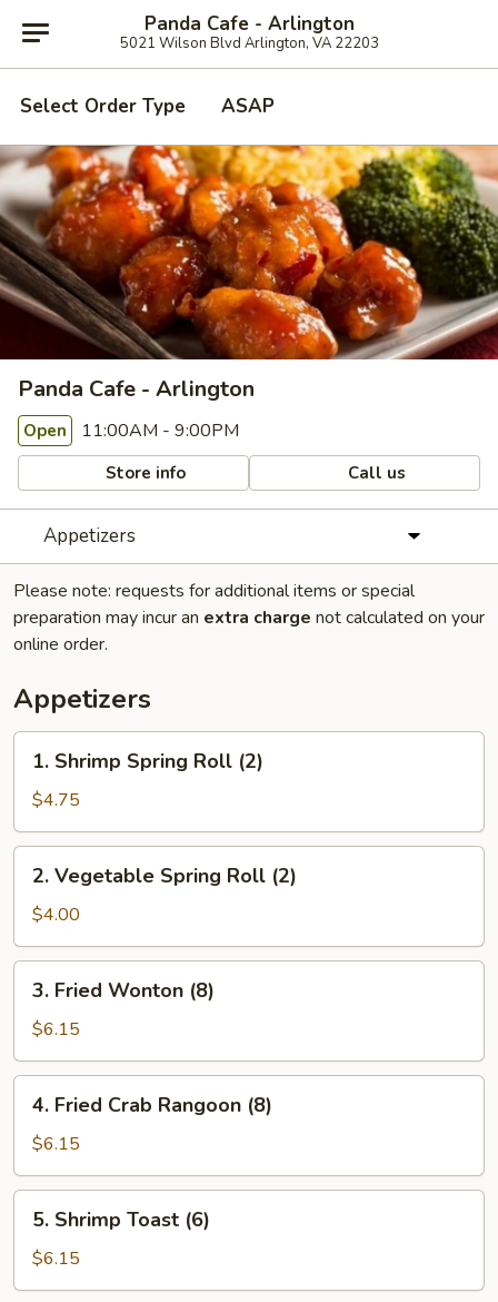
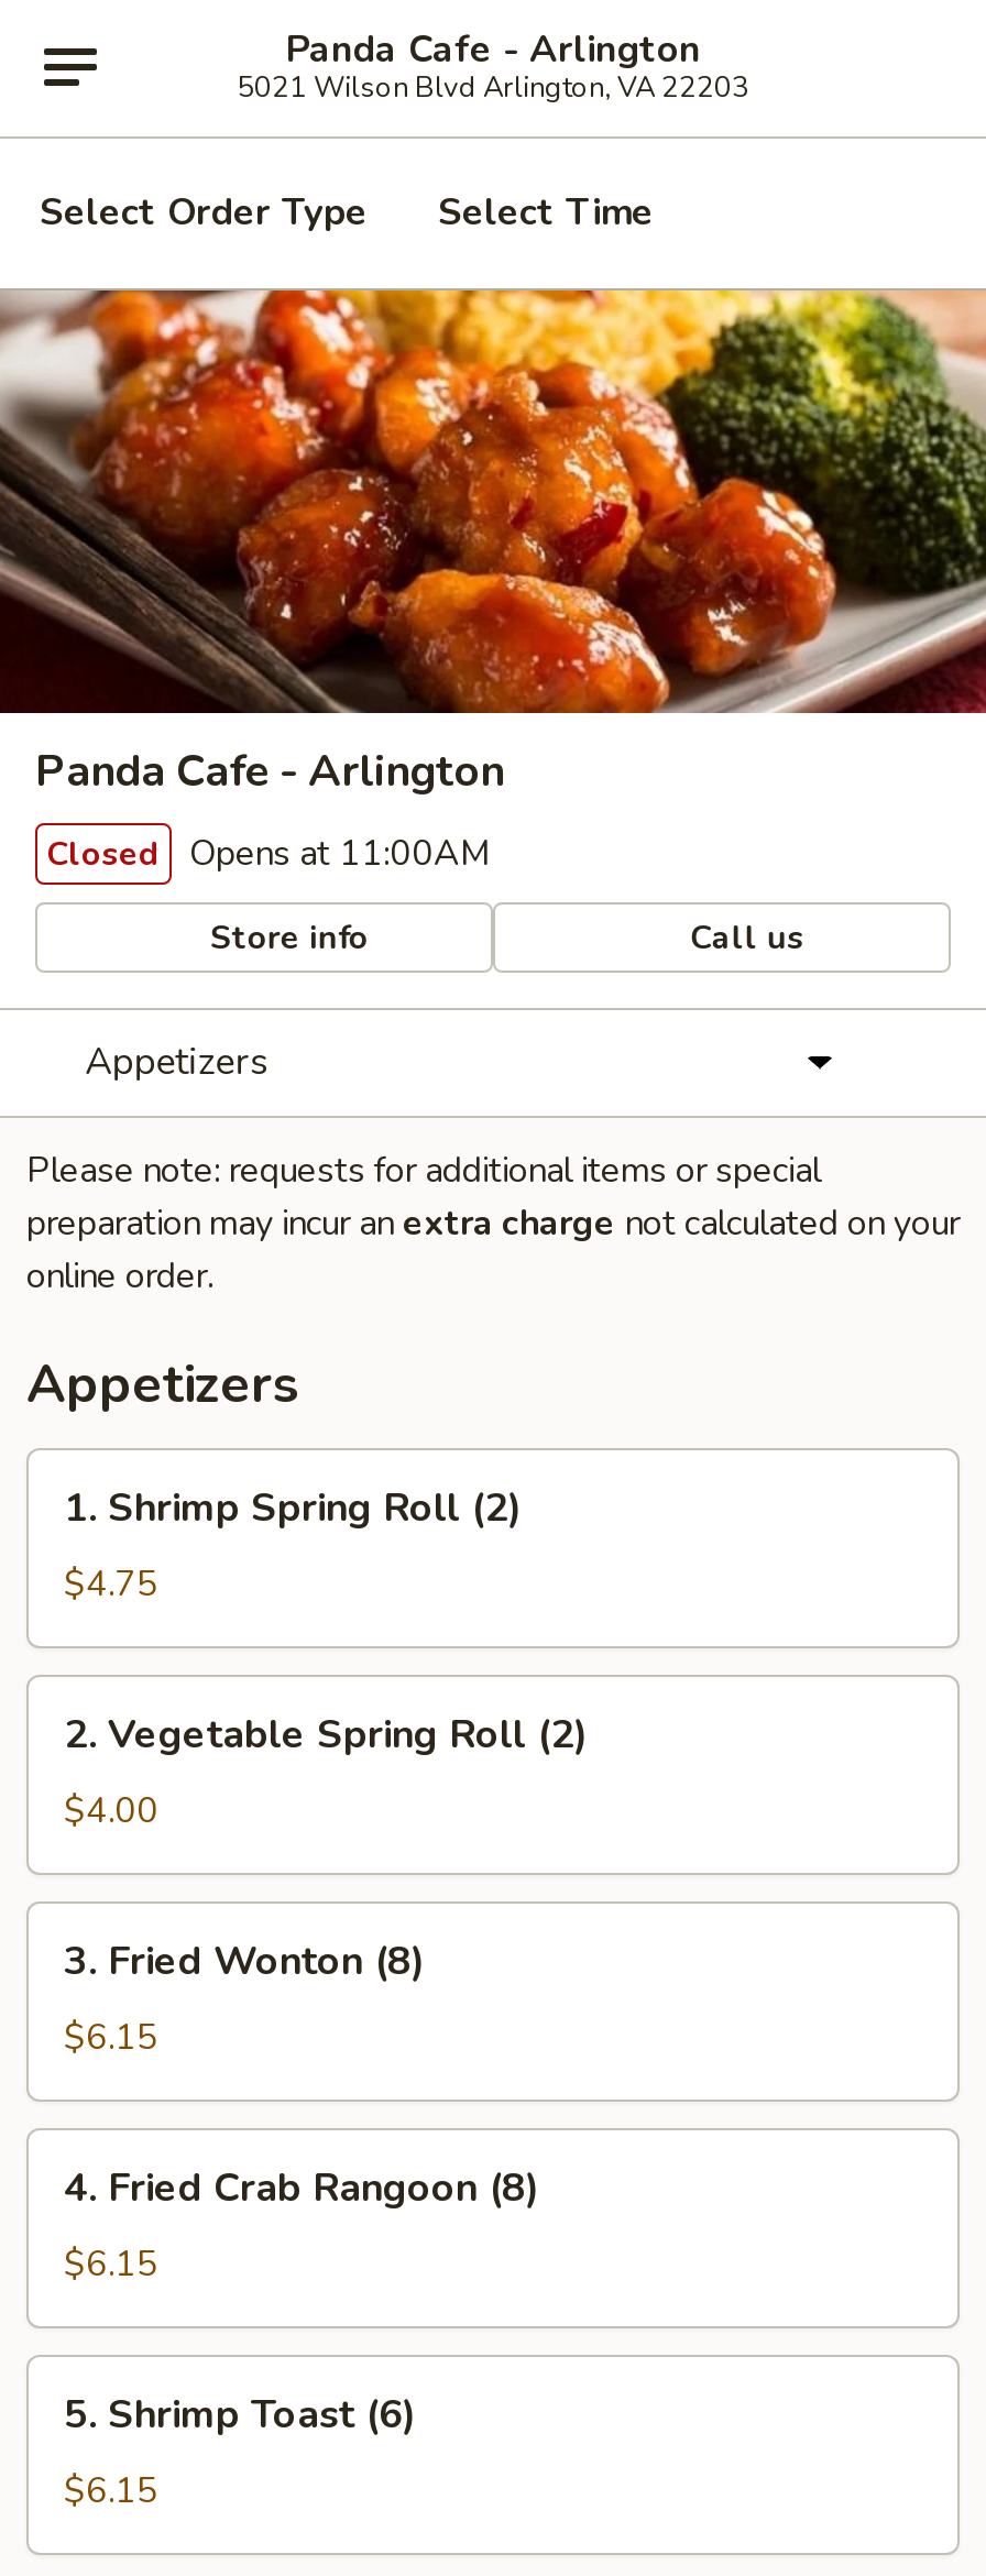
[221,93,275,119] ASAP -> [438,187,654,238] Select Time
[23,418,239,443] Open 11:00AM - 9:00PM -> [46,830,491,878] Closed Opens at 11:00AM

